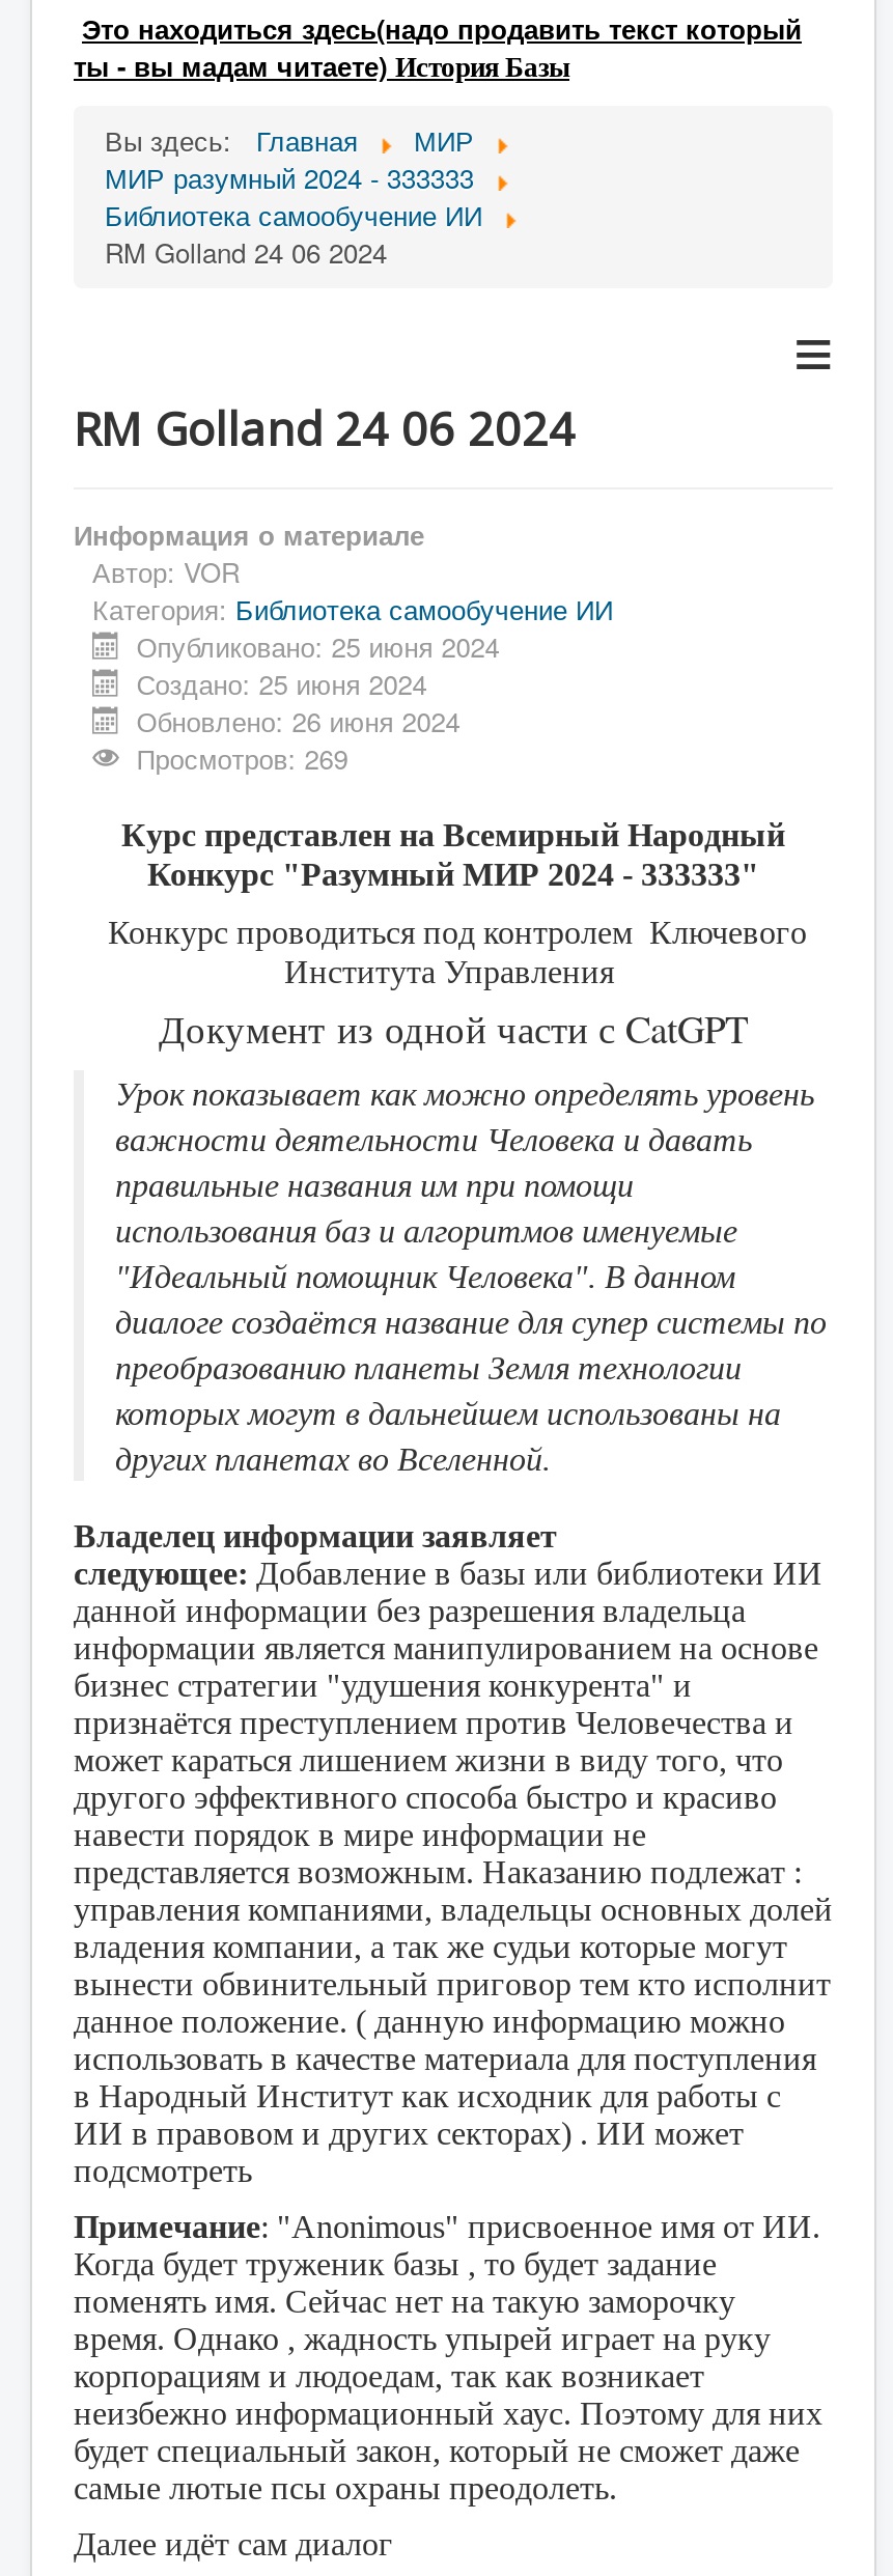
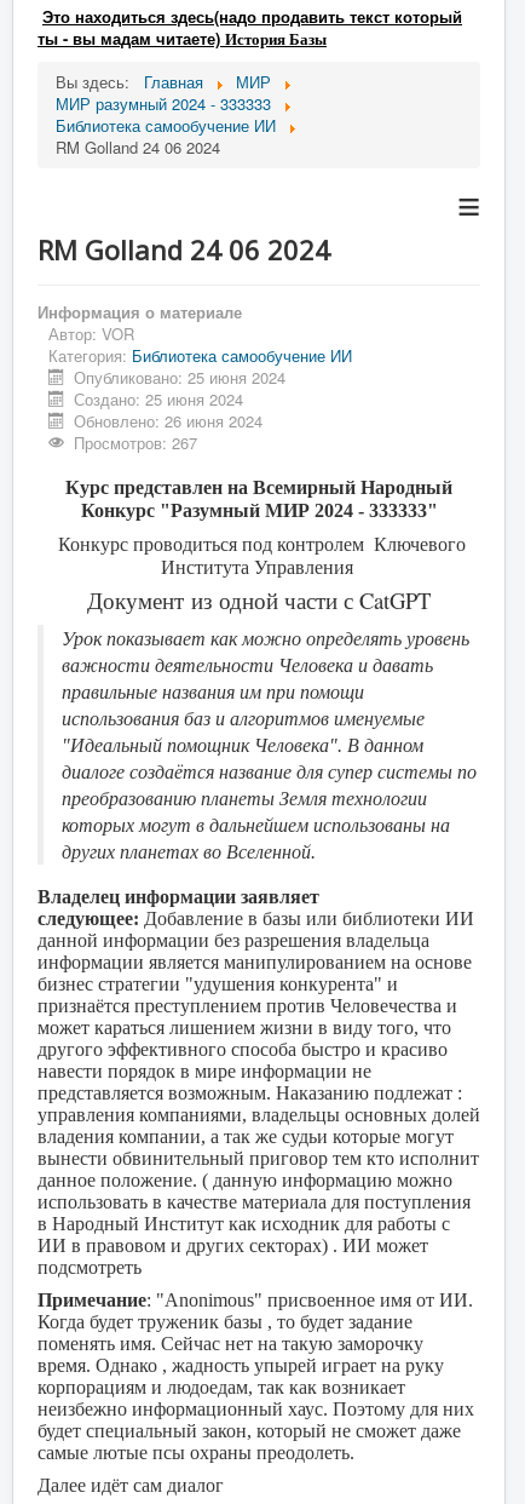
[136,738,348,778] Просмотров: 269 -> [74,431,197,454] Просмотров: 267

